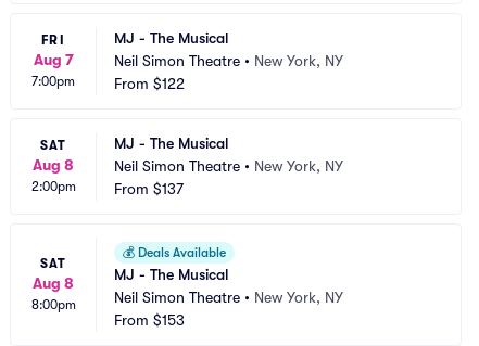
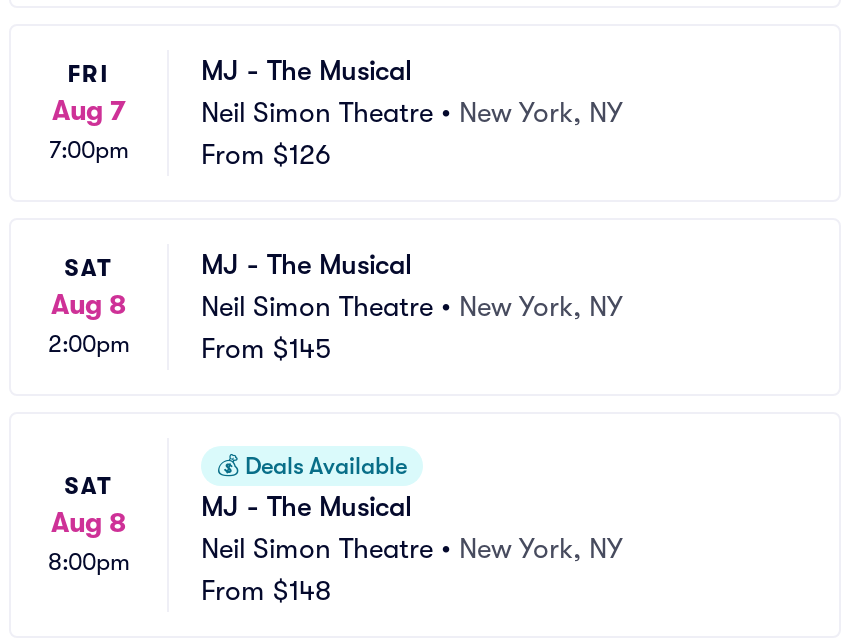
[114,75,185,92] From $122 -> [201,138,331,170] From $126
[114,180,184,197] From $137 -> [201,332,331,364] From $145
[114,311,185,329] From $153 -> [201,574,331,606] From $148

